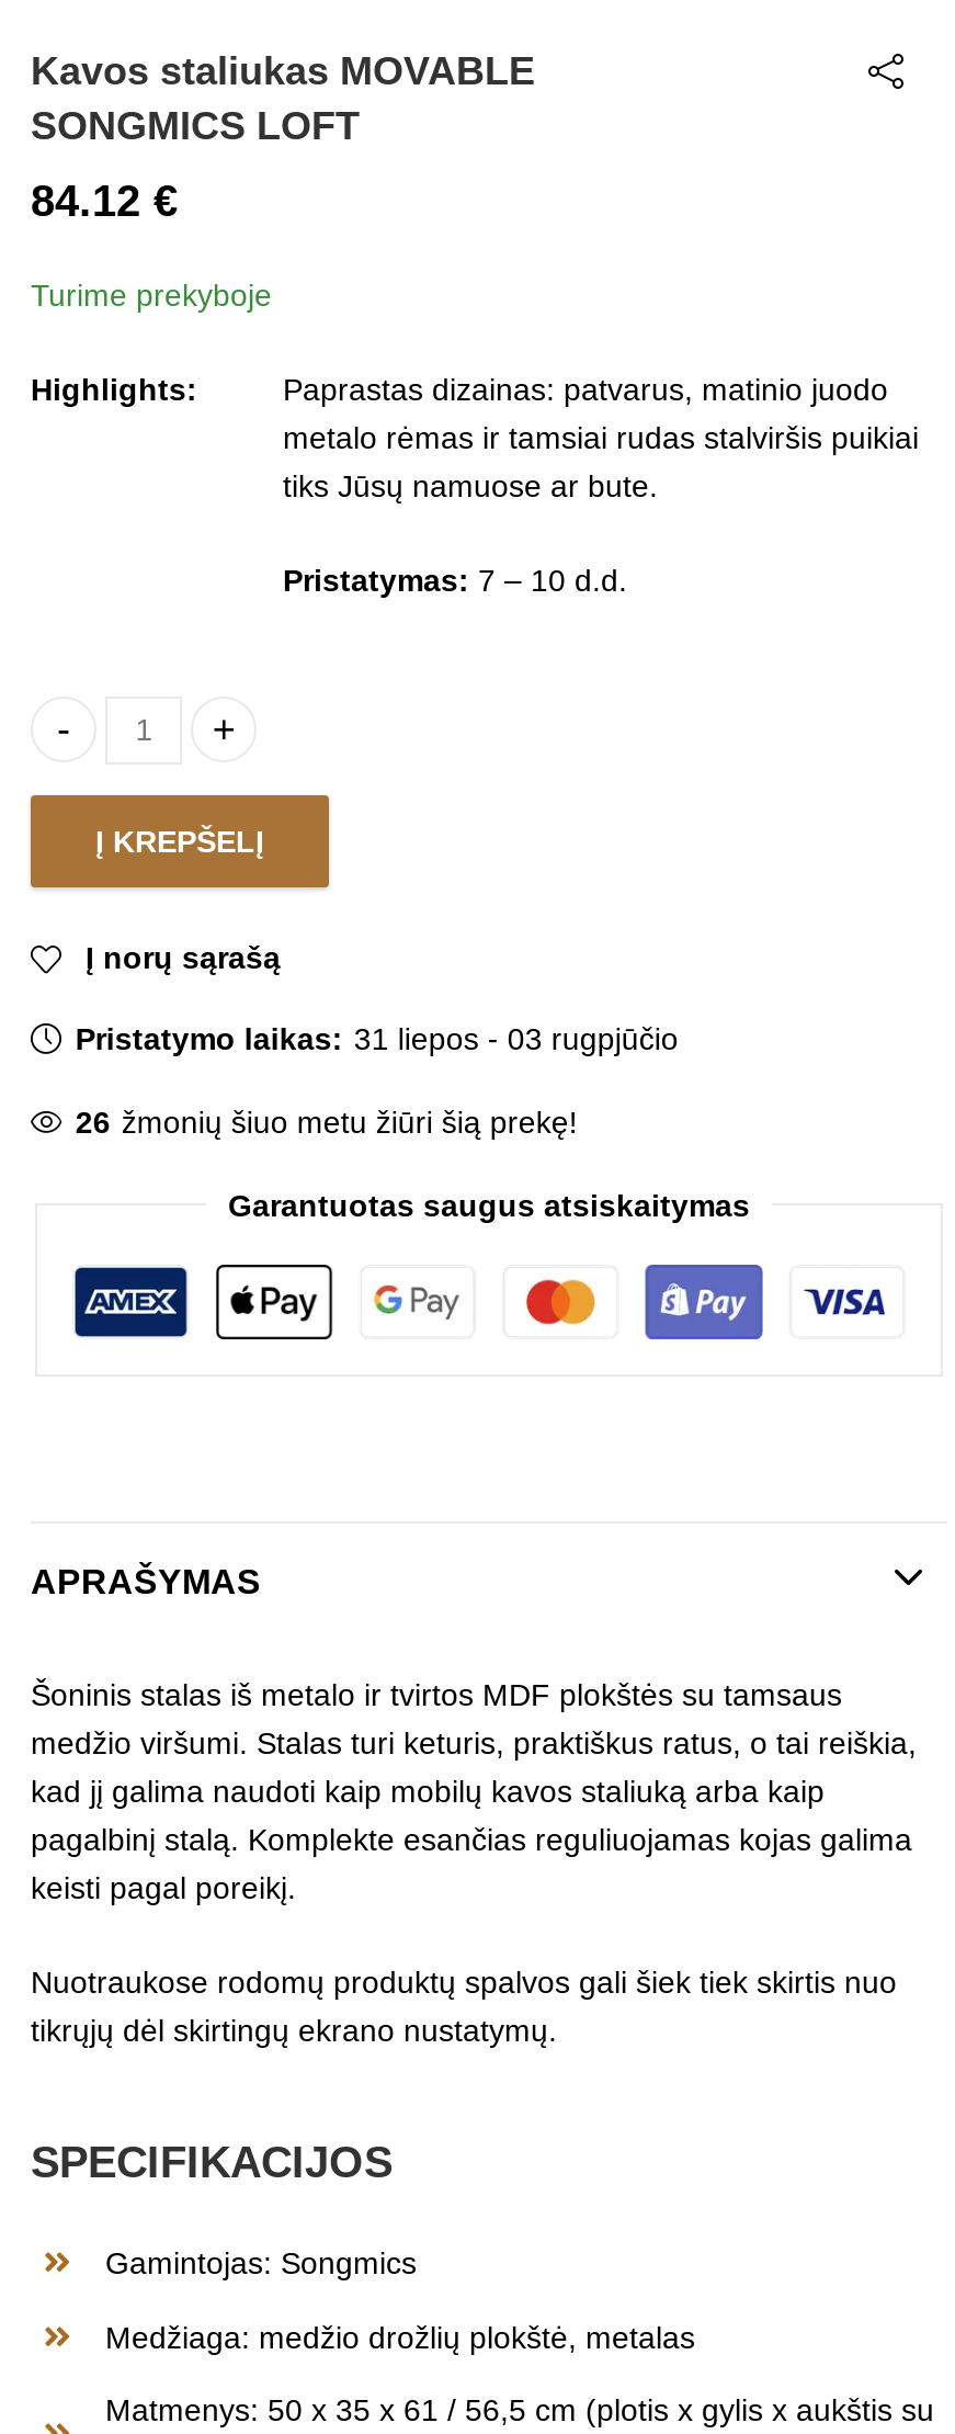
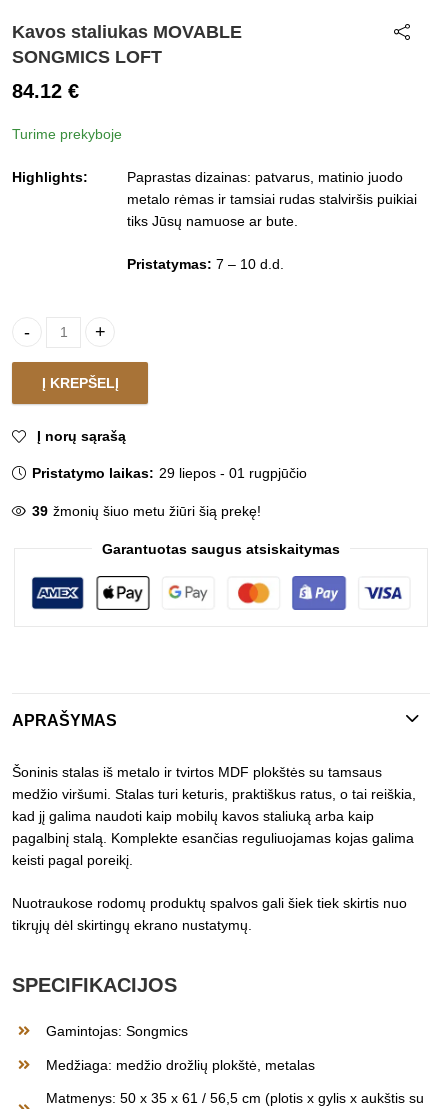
[75,1021,678,1056] Pristatymo laikas: 31 liepos - 03 rugpjūčio -> [32,465,307,481] Pristatymo laikas: 29 liepos - 01 rugpjūčio
[75,1104,578,1139] 26 žmonių šiuo metu žiūri šią prekę! -> [32,503,261,519] 39 žmonių šiuo metu žiūri šią prekę!

